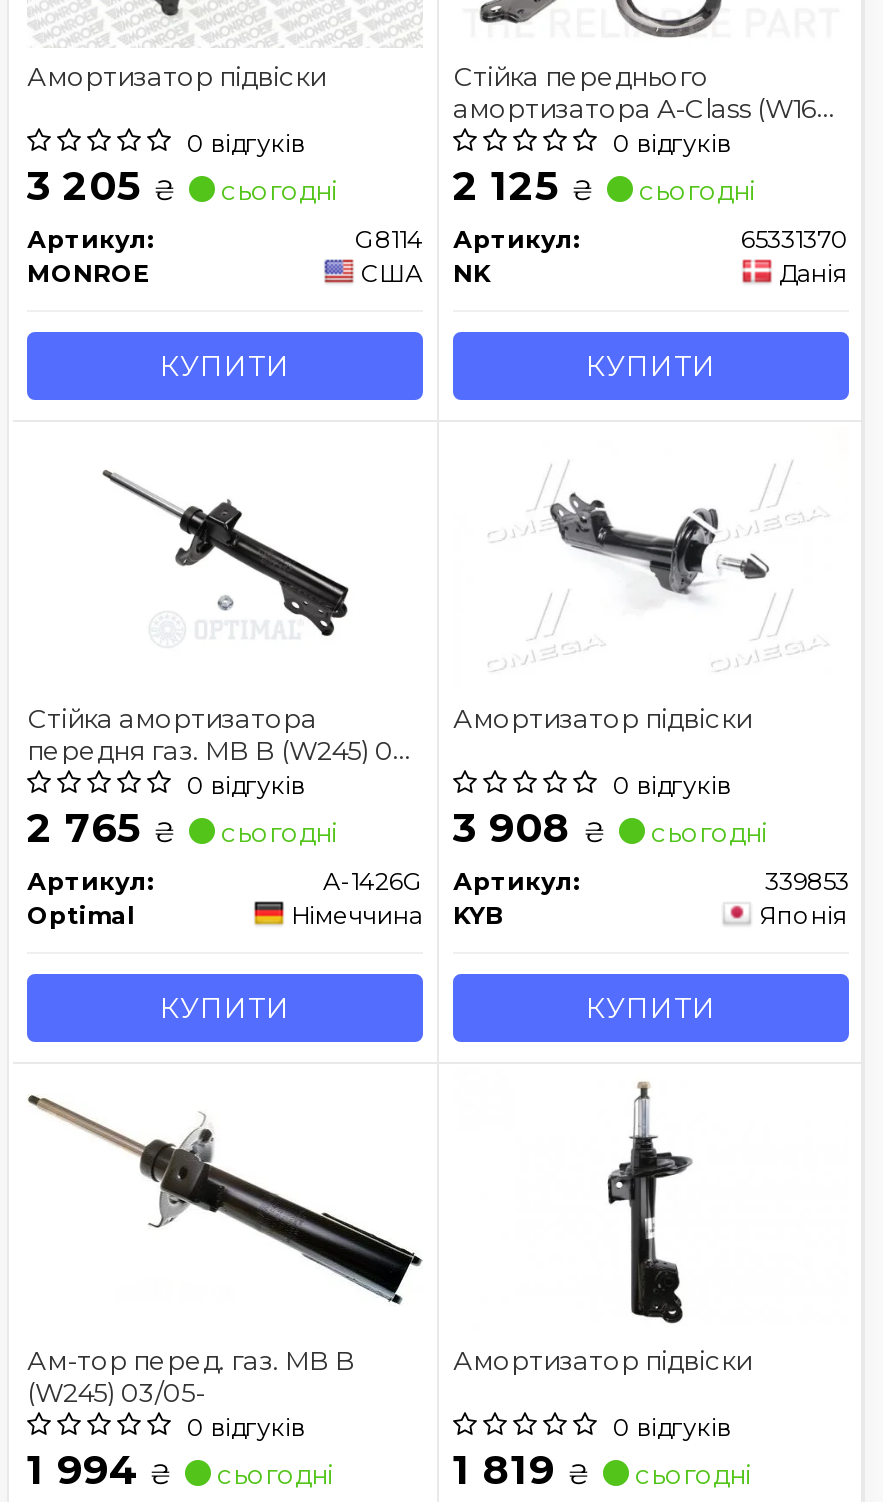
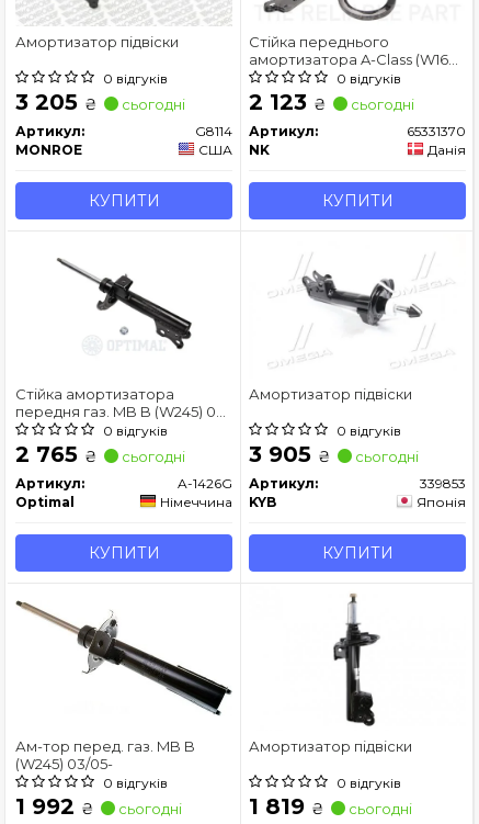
[453,161,755,209] 2 125 ₴ сьогодні -> [249,88,414,115] 2 123 ₴ сьогодні
[453,803,767,851] 3 908 ₴ сьогодні -> [249,441,419,467] 3 905 ₴ сьогодні
[27,1445,333,1493] 1 994 ₴ сьогодні -> [15,793,182,819] 1 992 ₴ сьогодні

